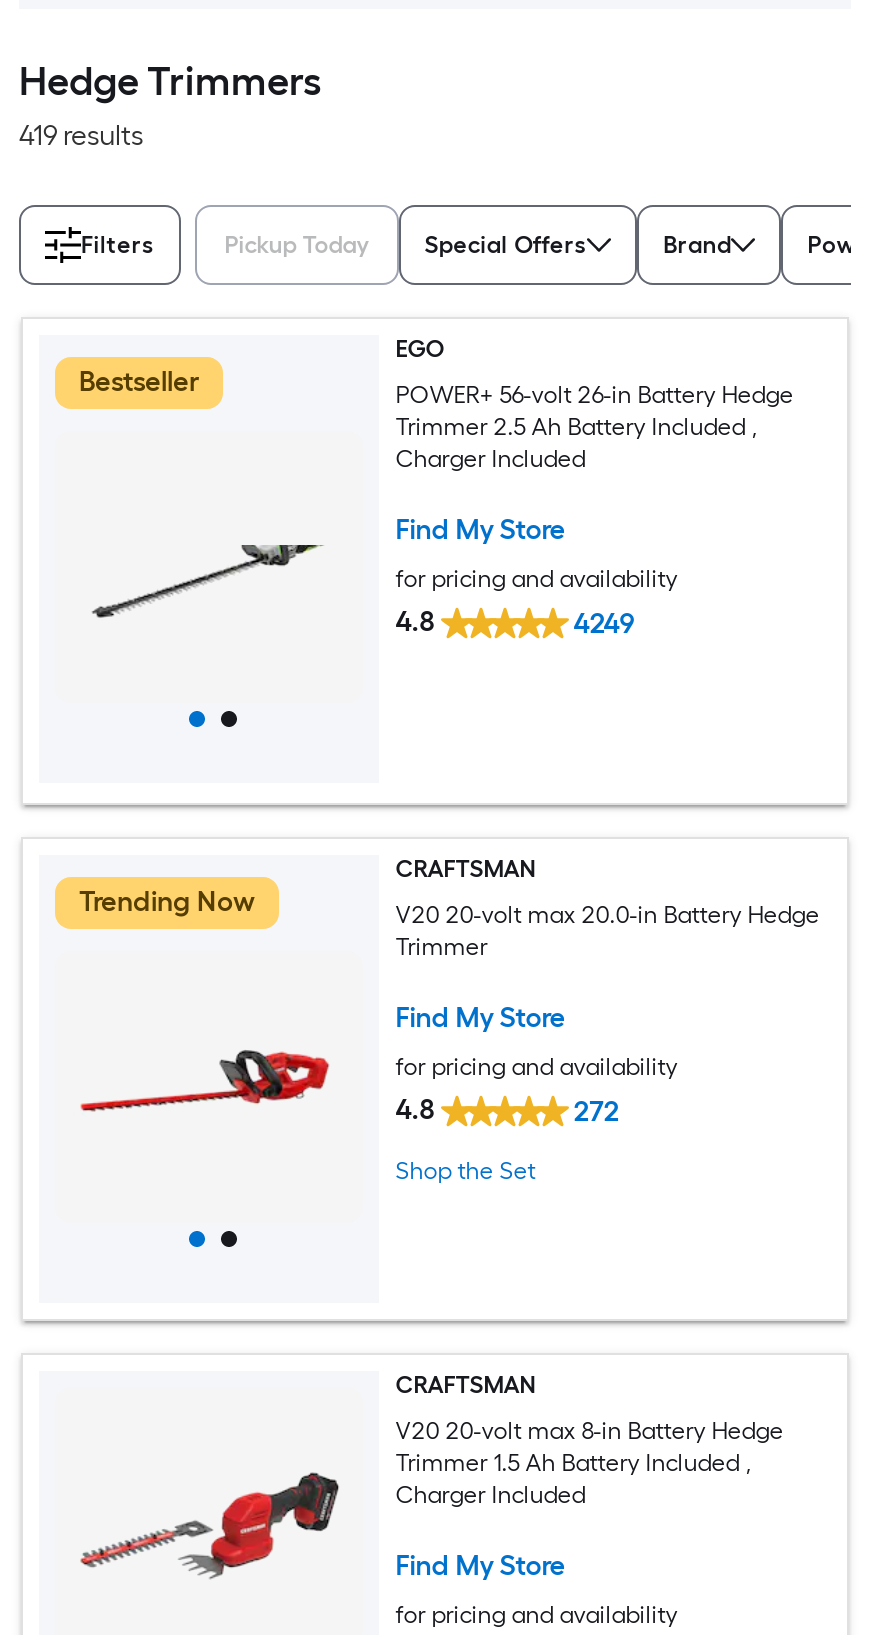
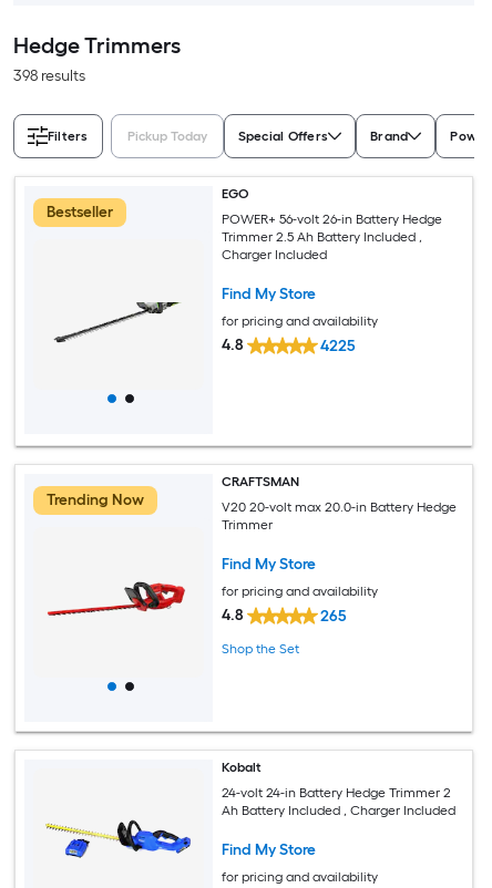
[19,119,143,153] 419 results -> [13,66,85,85] 398 results
[573,608,635,642] 4249 -> [320,337,356,356] 4225
[573,1096,619,1130] 272 -> [320,607,347,626] 265
[395,1371,535,1399] CRAFTSMAN -> [222,759,262,775] Kobalt
[79,1416,783,1579] [image] | V20 20-volt max 8-in Battery Hedge | Trimmer 1.5 Ah Battery Included , | Charger Included -> [44,784,456,859] [image] | 24-volt 24-in Battery Hedge Trimmer 2 | Ah Battery Included , Charger Included

